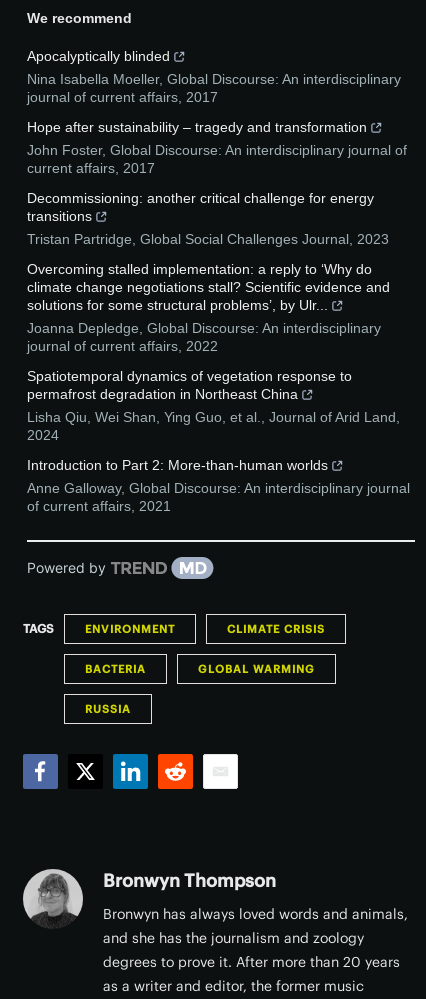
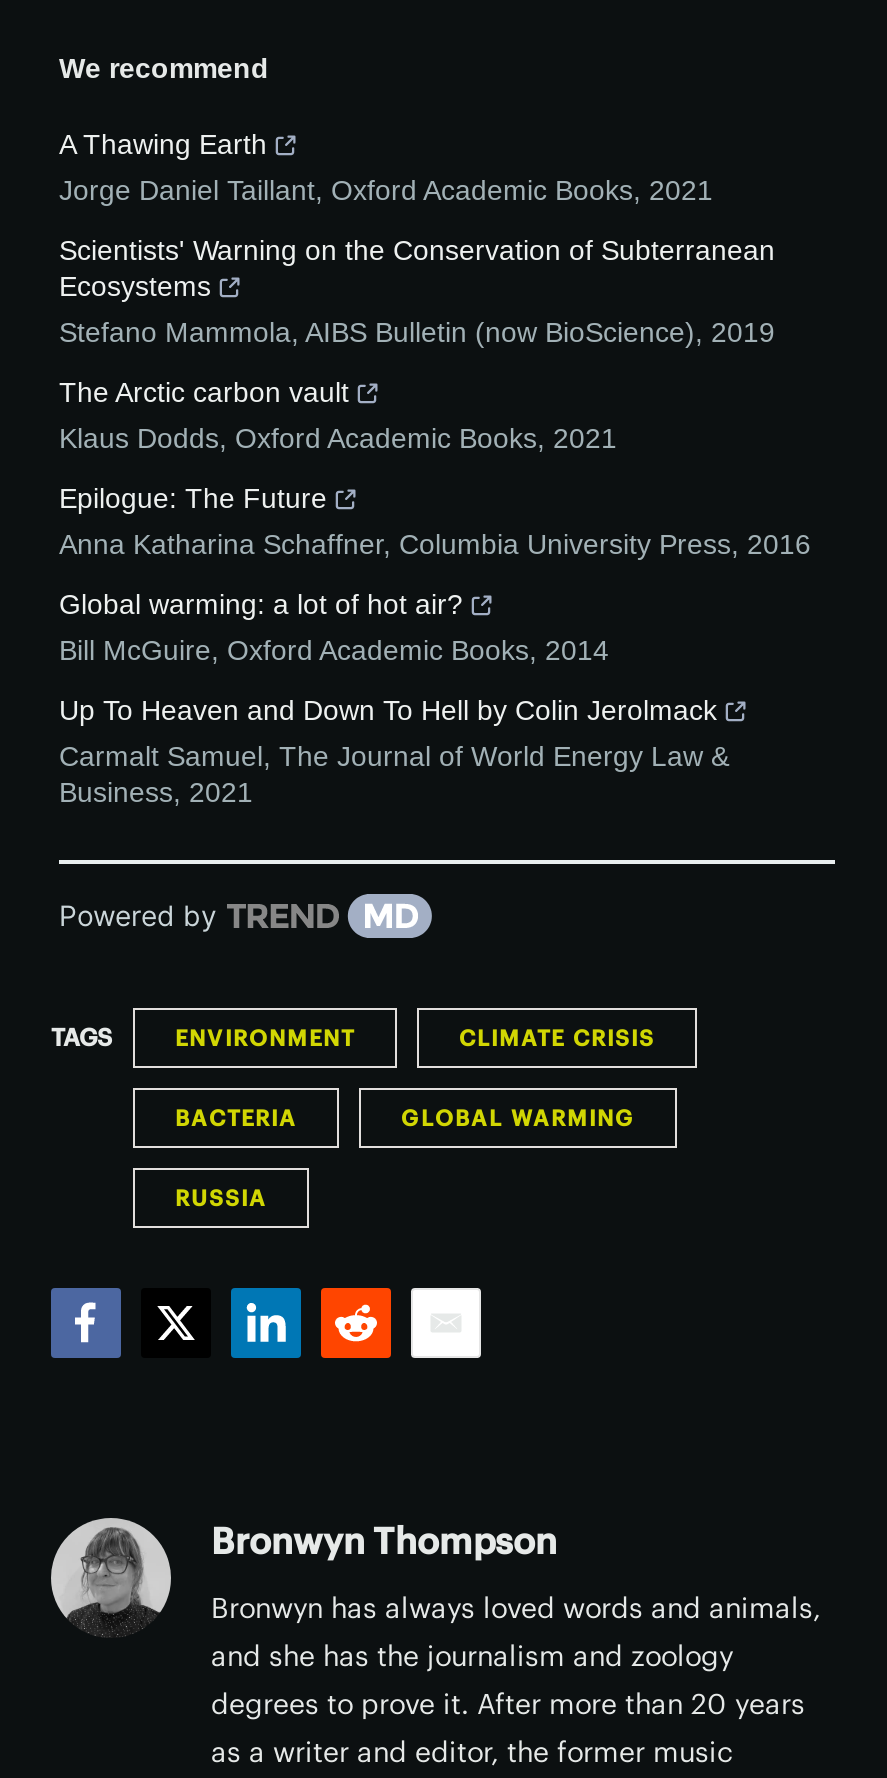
[27,48,401,105] Apocalyptically blinded | Nina Isabella Moeller, Global Discourse: An interdisciplinary | journal of current affairs, 2017 -> [59,128,713,206] A Thawing Earth | Jorge Daniel Taillant, Oxford Academic Books, 2021
[27,119,407,176] Hope after sustainability – tragedy and transformation | John Foster, Global Discourse: An interdisciplinary journal of | current affairs, 2017 -> [59,234,775,348] Scientists' Warning on the Conservation of Subterranean | Ecosystems | Stefano Mammola, AIBS Bulletin (now BioScience), 2019
[27,190,389,247] Decommissioning: another critical challenge for energy | transitions | Tristan Partridge, Global Social Challenges Journal, 2023 -> [59,376,617,454] The Arctic carbon vault | Klaus Dodds, Oxford Academic Books, 2021
[27,261,390,354] Overcoming stalled implementation: a reply to ‘Why do | climate change negotiations stall? Scientific evidence and | solutions for some structural problems’, by Ulr... | Joanna Depledge, Global Discourse: An interdisciplinary | journal of current affairs, 2022 -> [59,482,811,560] Epilogue: The Future | Anna Katharina Schaffner, Columbia University Press, 2016
[27,368,400,443] Spatiotemporal dynamics of vegetation response to | permafrost degradation in Northeast China | Lisha Qiu, Wei Shan, Ying Guo, et al., Journal of Arid Land, | 2024 -> [59,588,609,666] Global warming: a lot of hot air? | Bill McGuire, Oxford Academic Books, 2014
[27,457,410,514] Introduction to Part 2: More-than-human worlds | Anne Galloway, Global Discourse: An interdisciplinary journal | of current affairs, 2021 -> [59,694,729,808] Up To Heaven and Down To Hell by Colin Jerolmack | Carmalt Samuel, The Journal of World Energy Law & | Business, 2021

